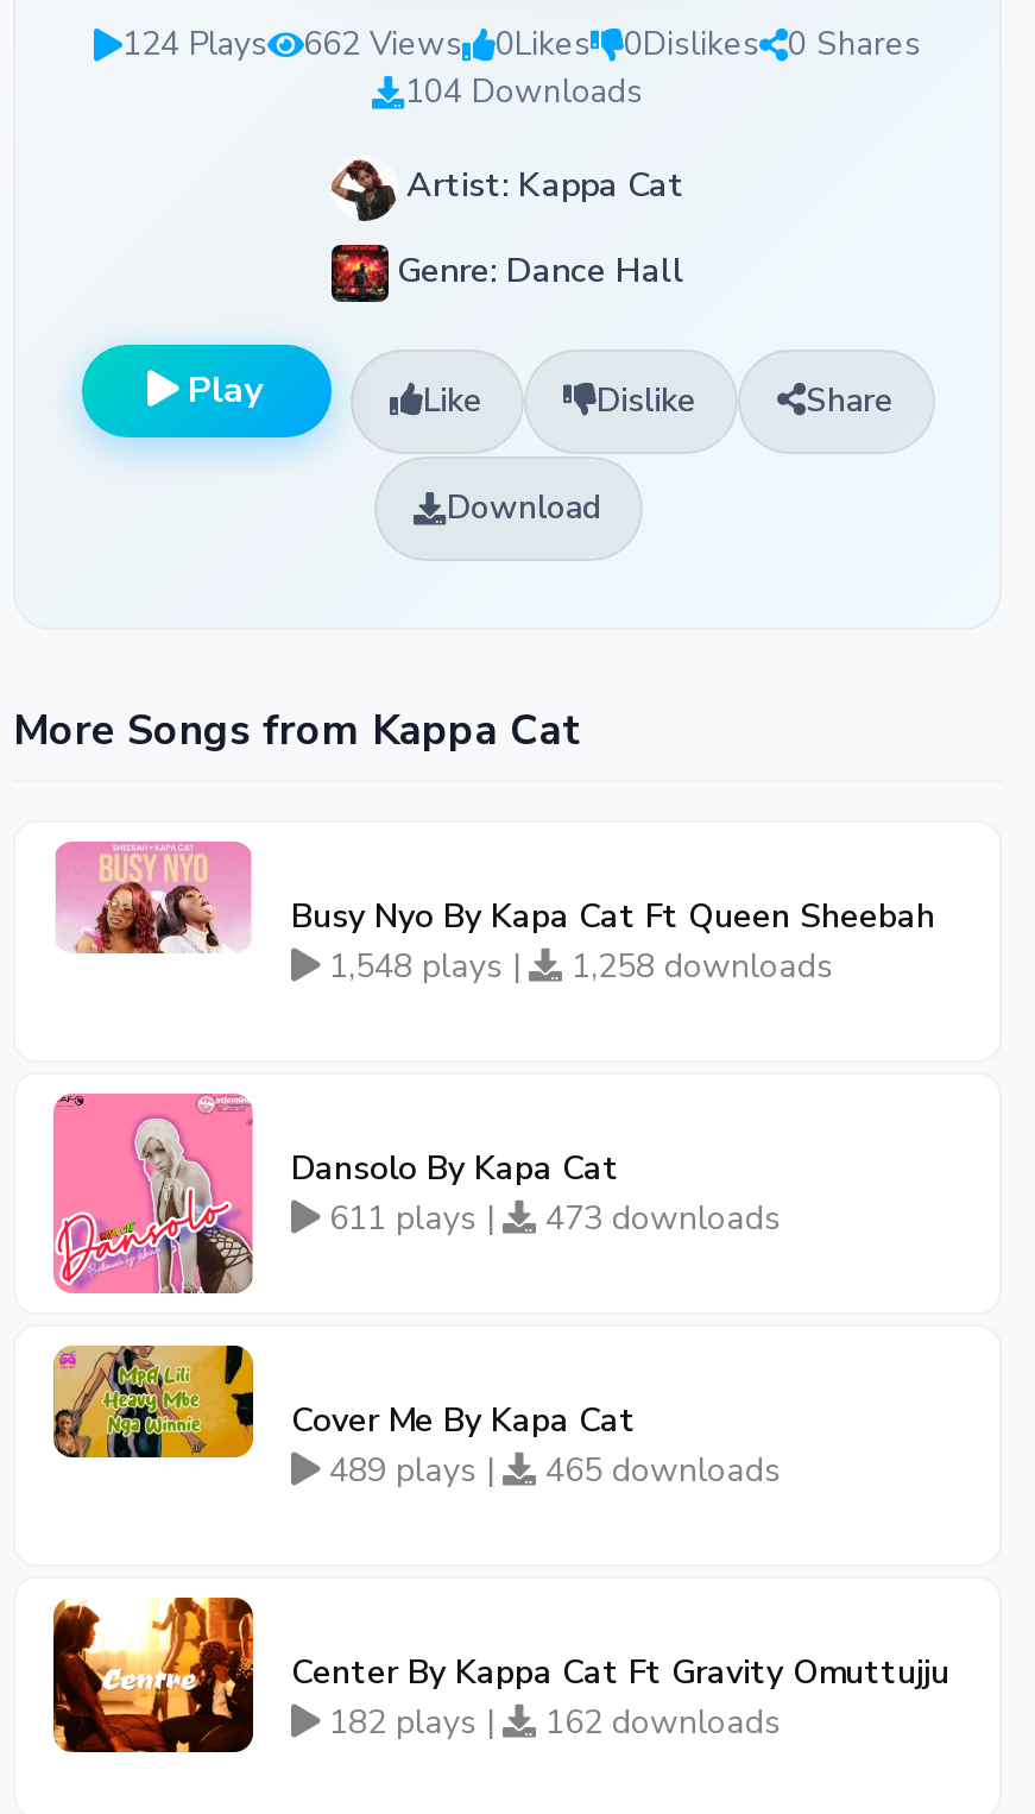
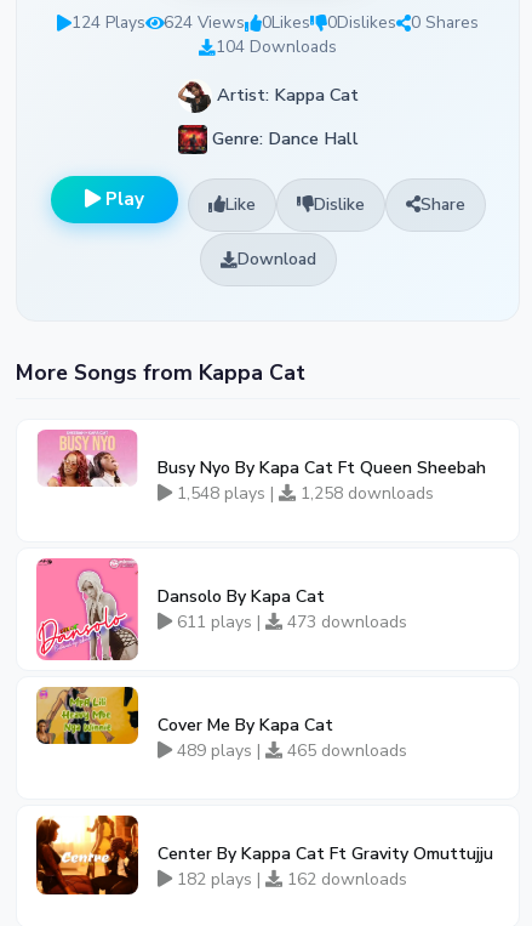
[122,21,921,67] 124 Plays 662 Views 0Likes 0Dislikes 0 Shares -> [71,11,479,34] 124 Plays 624 Views 0Likes 0Dislikes 0 Shares

